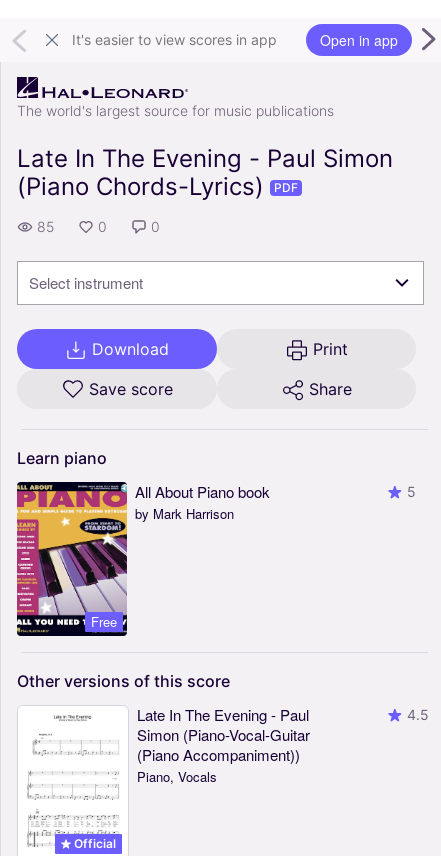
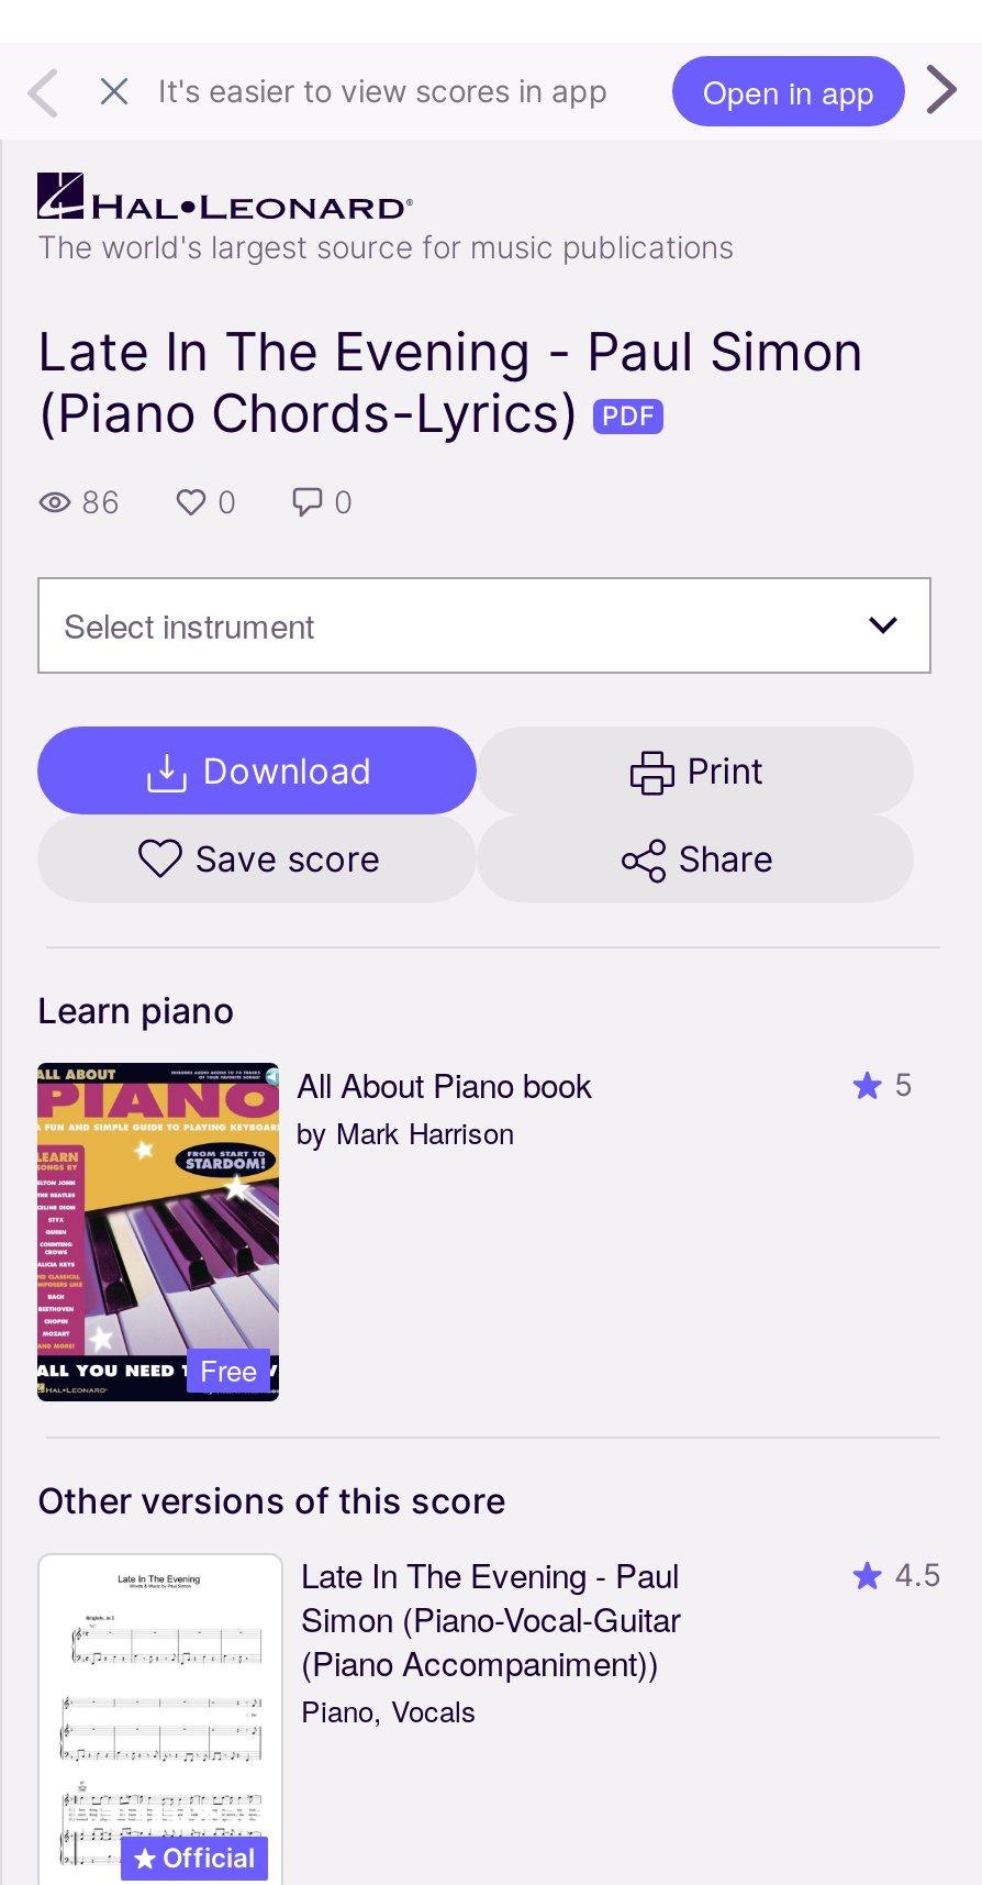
[37,218,54,235] 85 -> [81,483,121,521] 86

